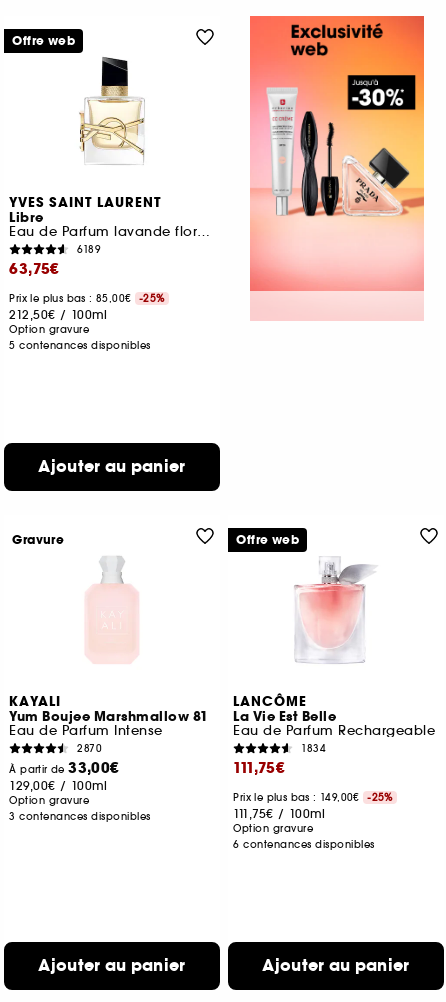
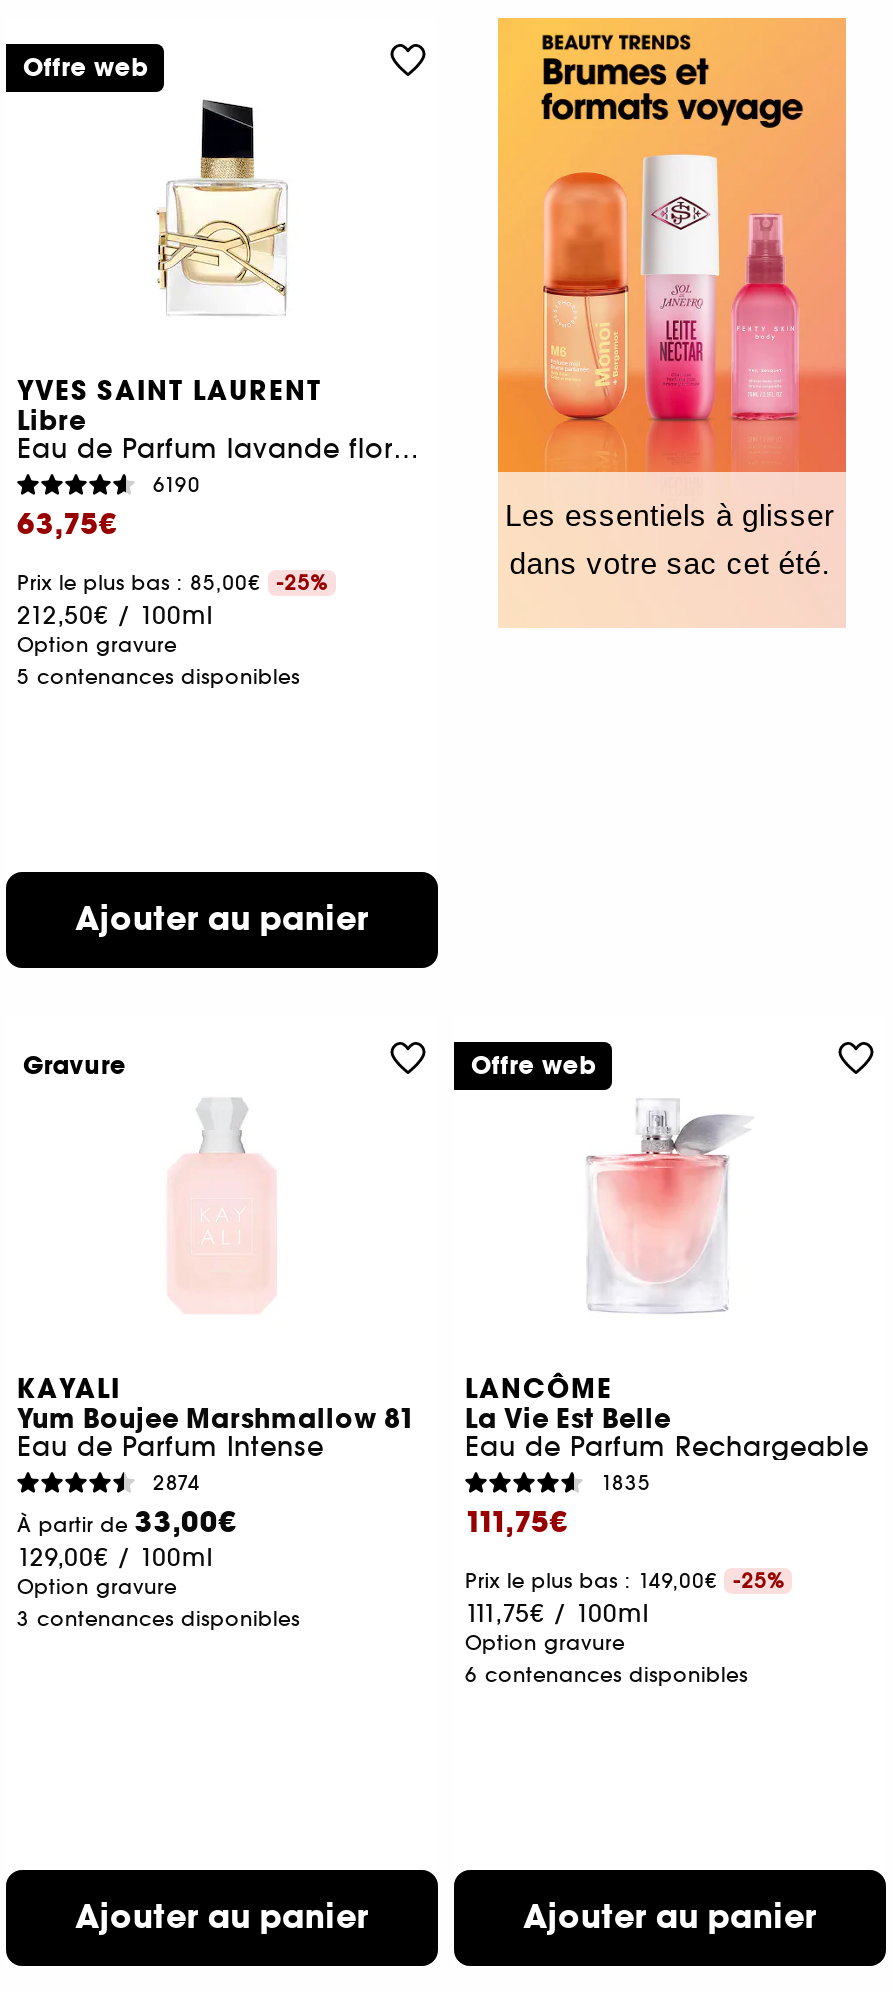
[250,16,424,249] [image] -> [498,18,846,484] [image]
[77,242,101,255] 6189 -> [153,471,201,497] 6190
none -> [505,498,835,580] Les essentiels à glisser | dans votre sac cet été.
[77,741,102,754] 2870 -> [153,1469,201,1495] 2874
[301,741,326,754] 1834 -> [601,1469,651,1495] 1835

